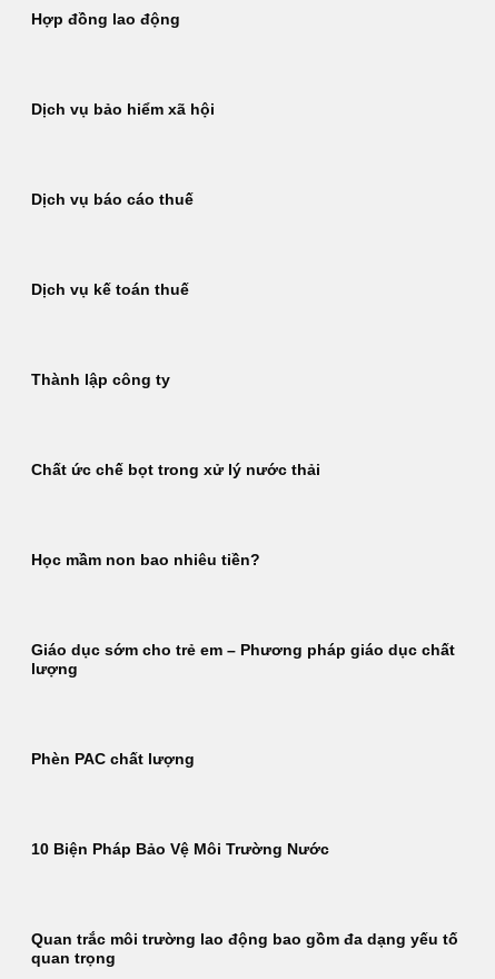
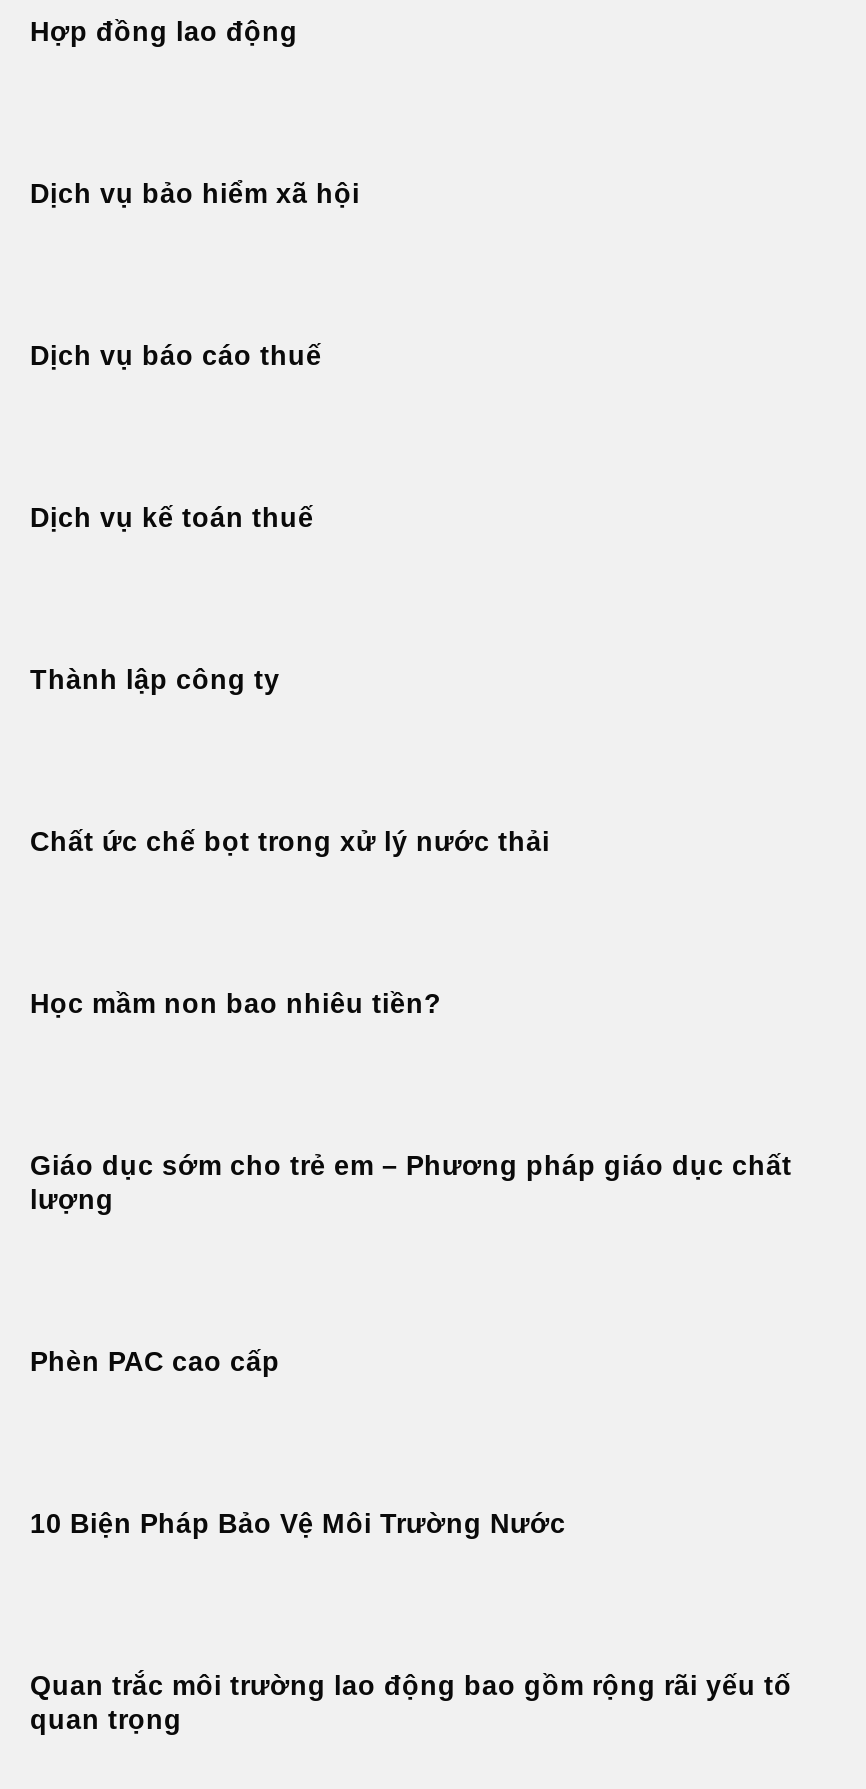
[31,751,195,768] Phèn PAC chất lượng -> [30,1347,280,1377] Phèn PAC cao cấp
[31,931,458,948] Quan trắc môi trường lao động bao gồm đa dạng yếu tố -> [30,1671,792,1701] Quan trắc môi trường lao động bao gồm rộng rãi yếu tố

